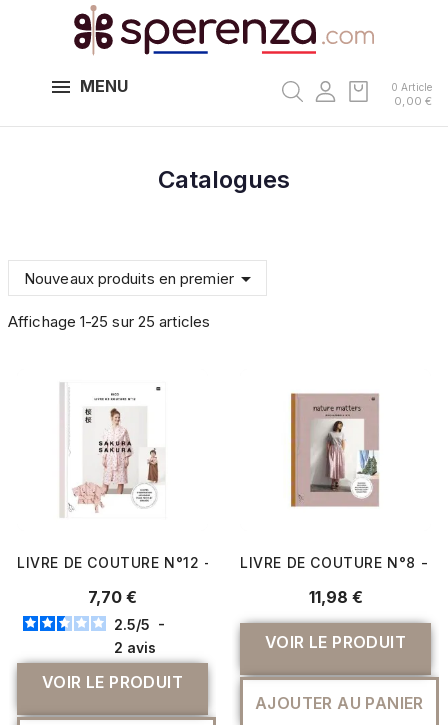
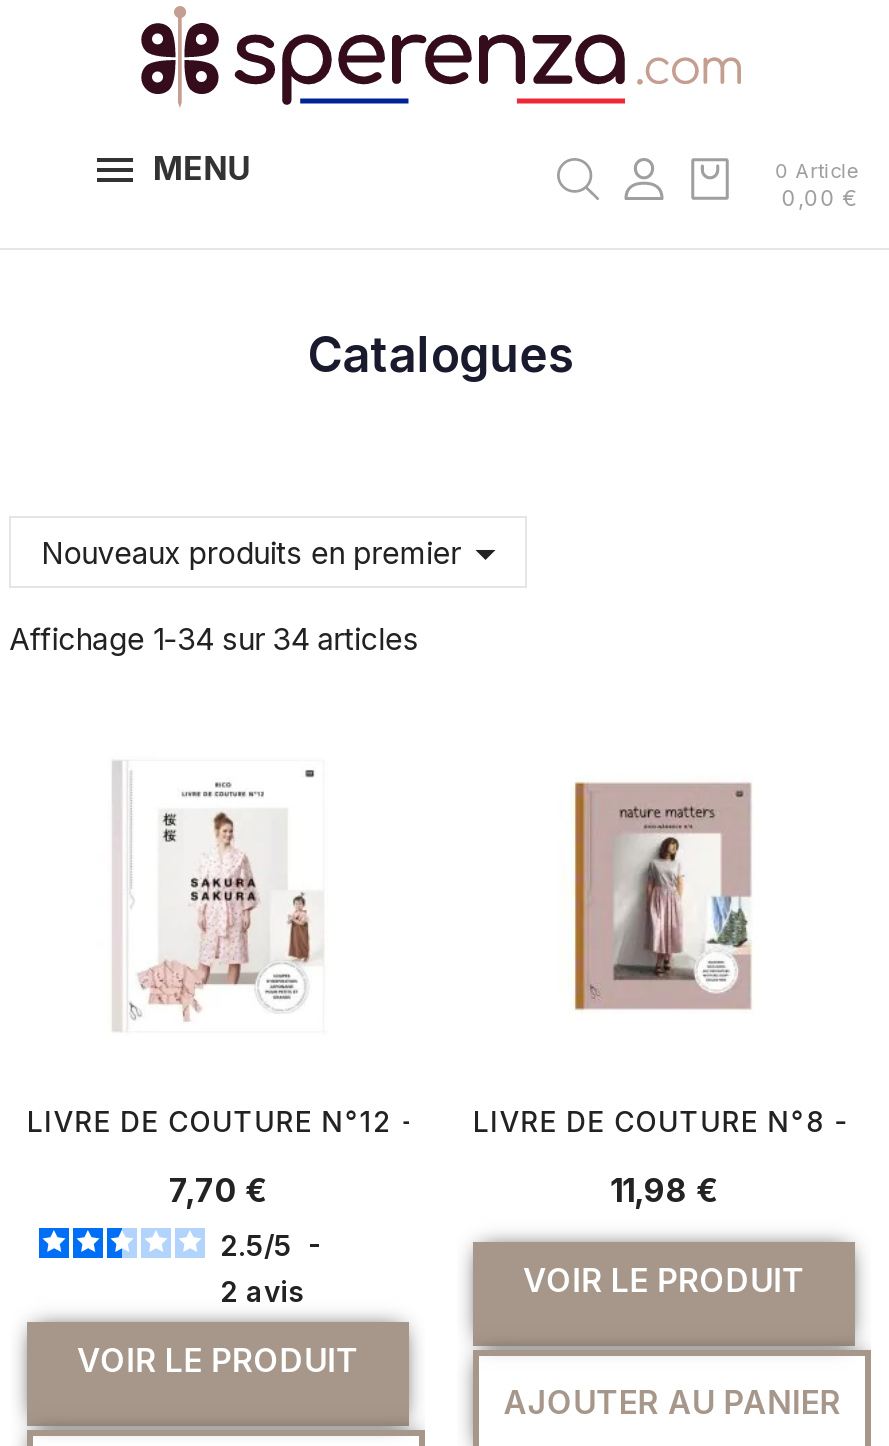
[8,312,210,331] Affichage 1-25 sur 25 articles -> [9,620,419,658] Affichage 1-34 sur 34 articles

